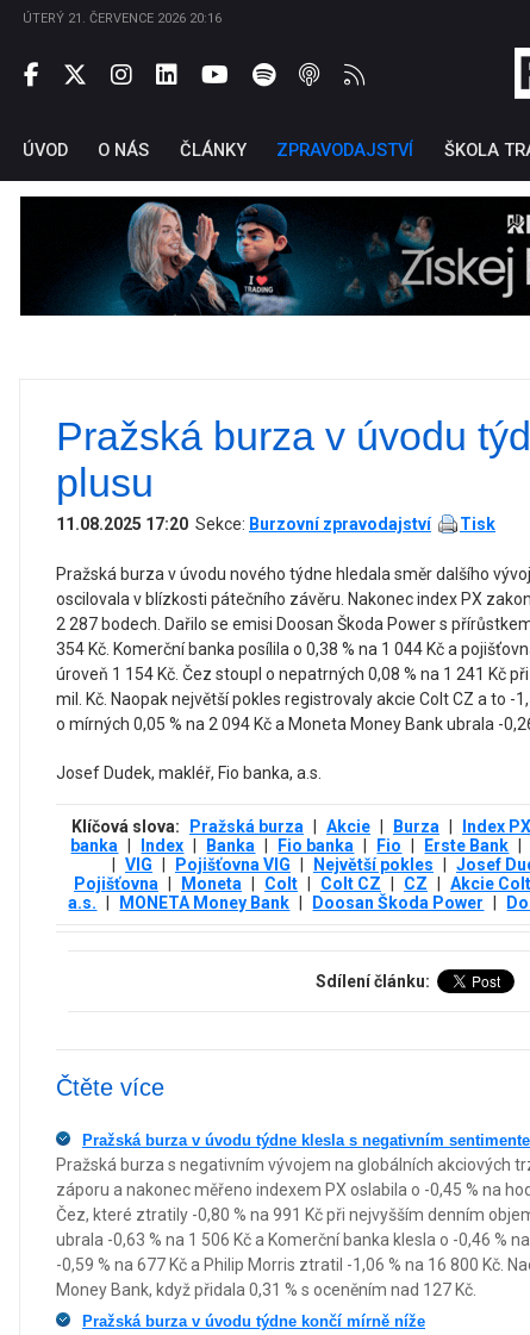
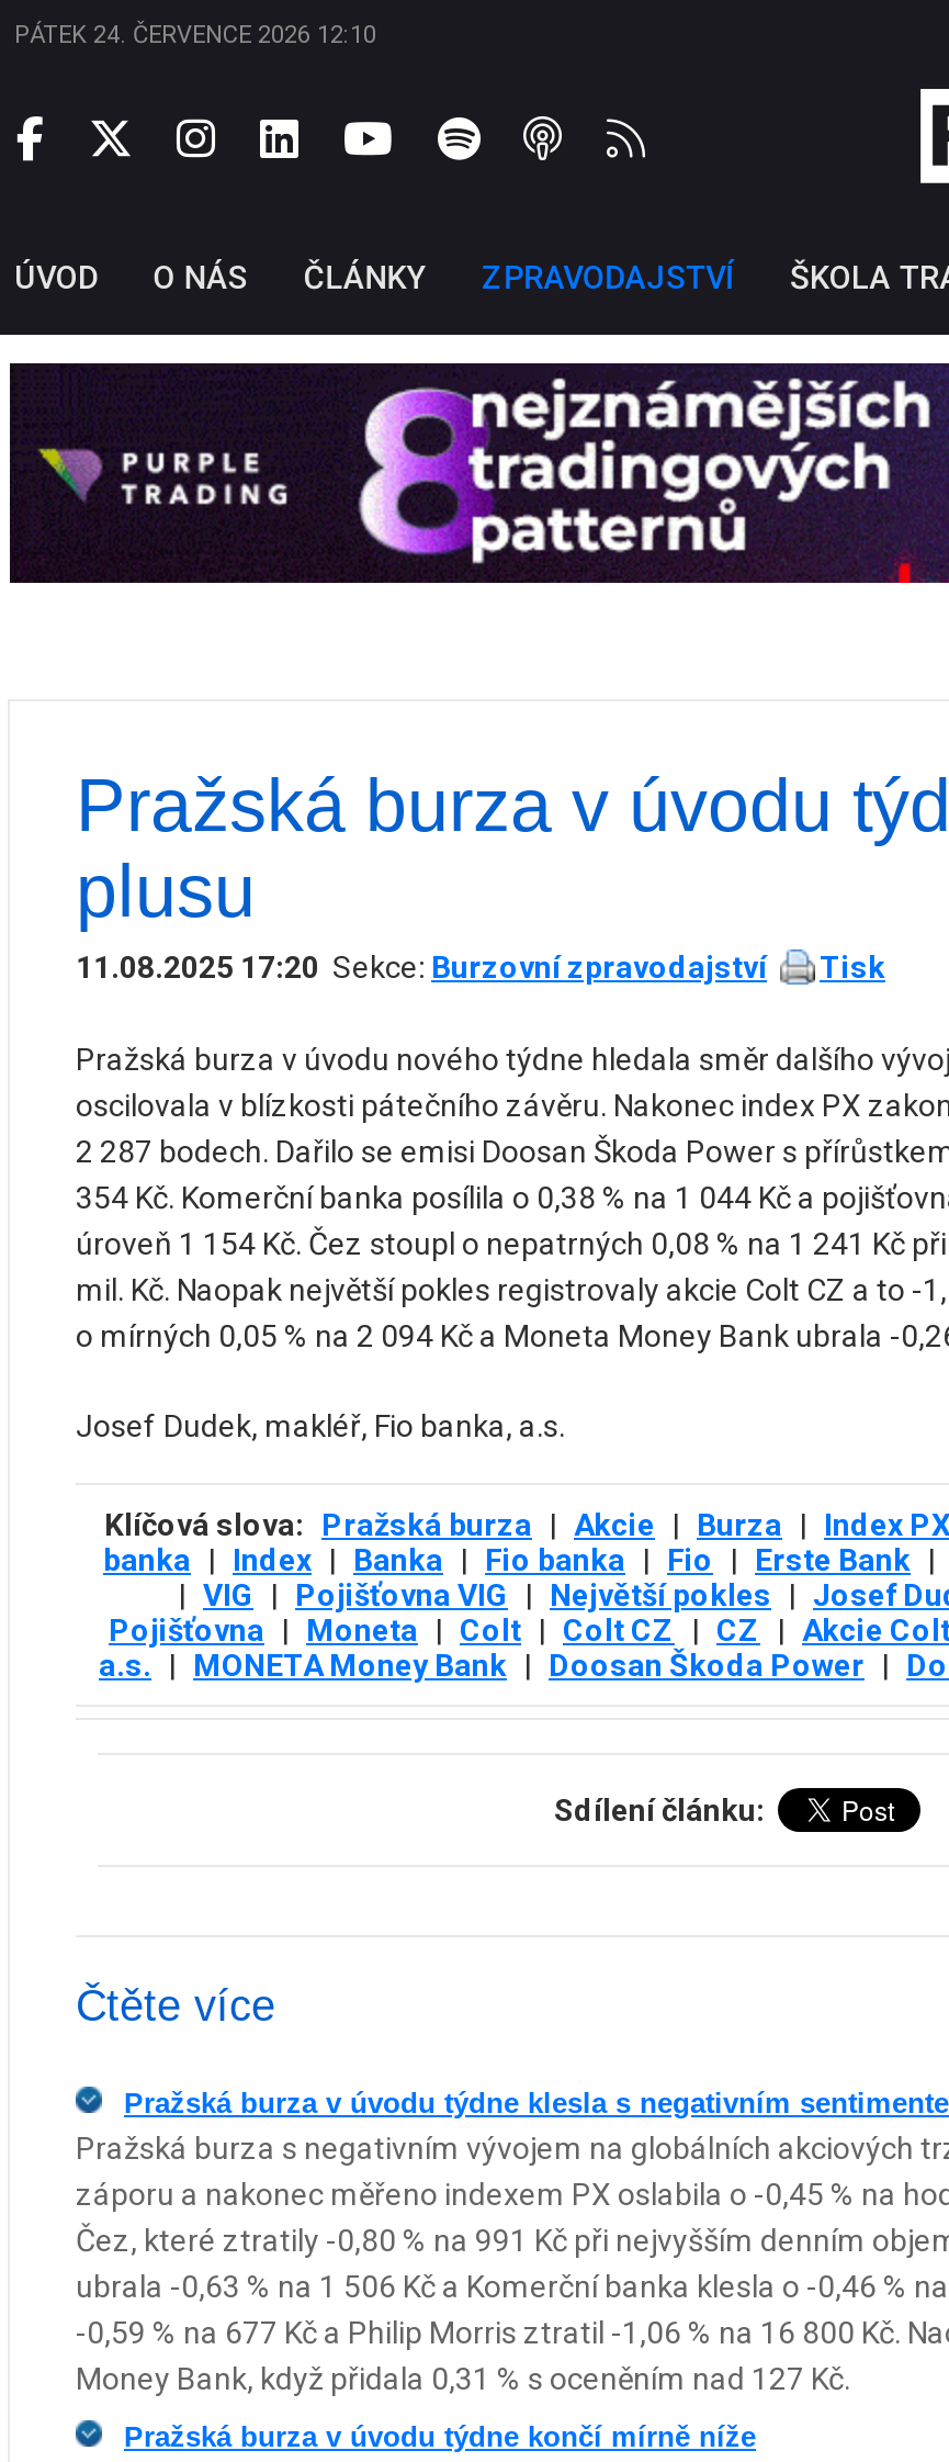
[23,11,222,26] ÚTERÝ 21. ČERVENCE 2026 20:16 -> [14,21,376,49] PÁTEK 24. ČERVENCE 2026 12:10
[23,196,526,317] [image] -> [12,363,942,585] [image]

